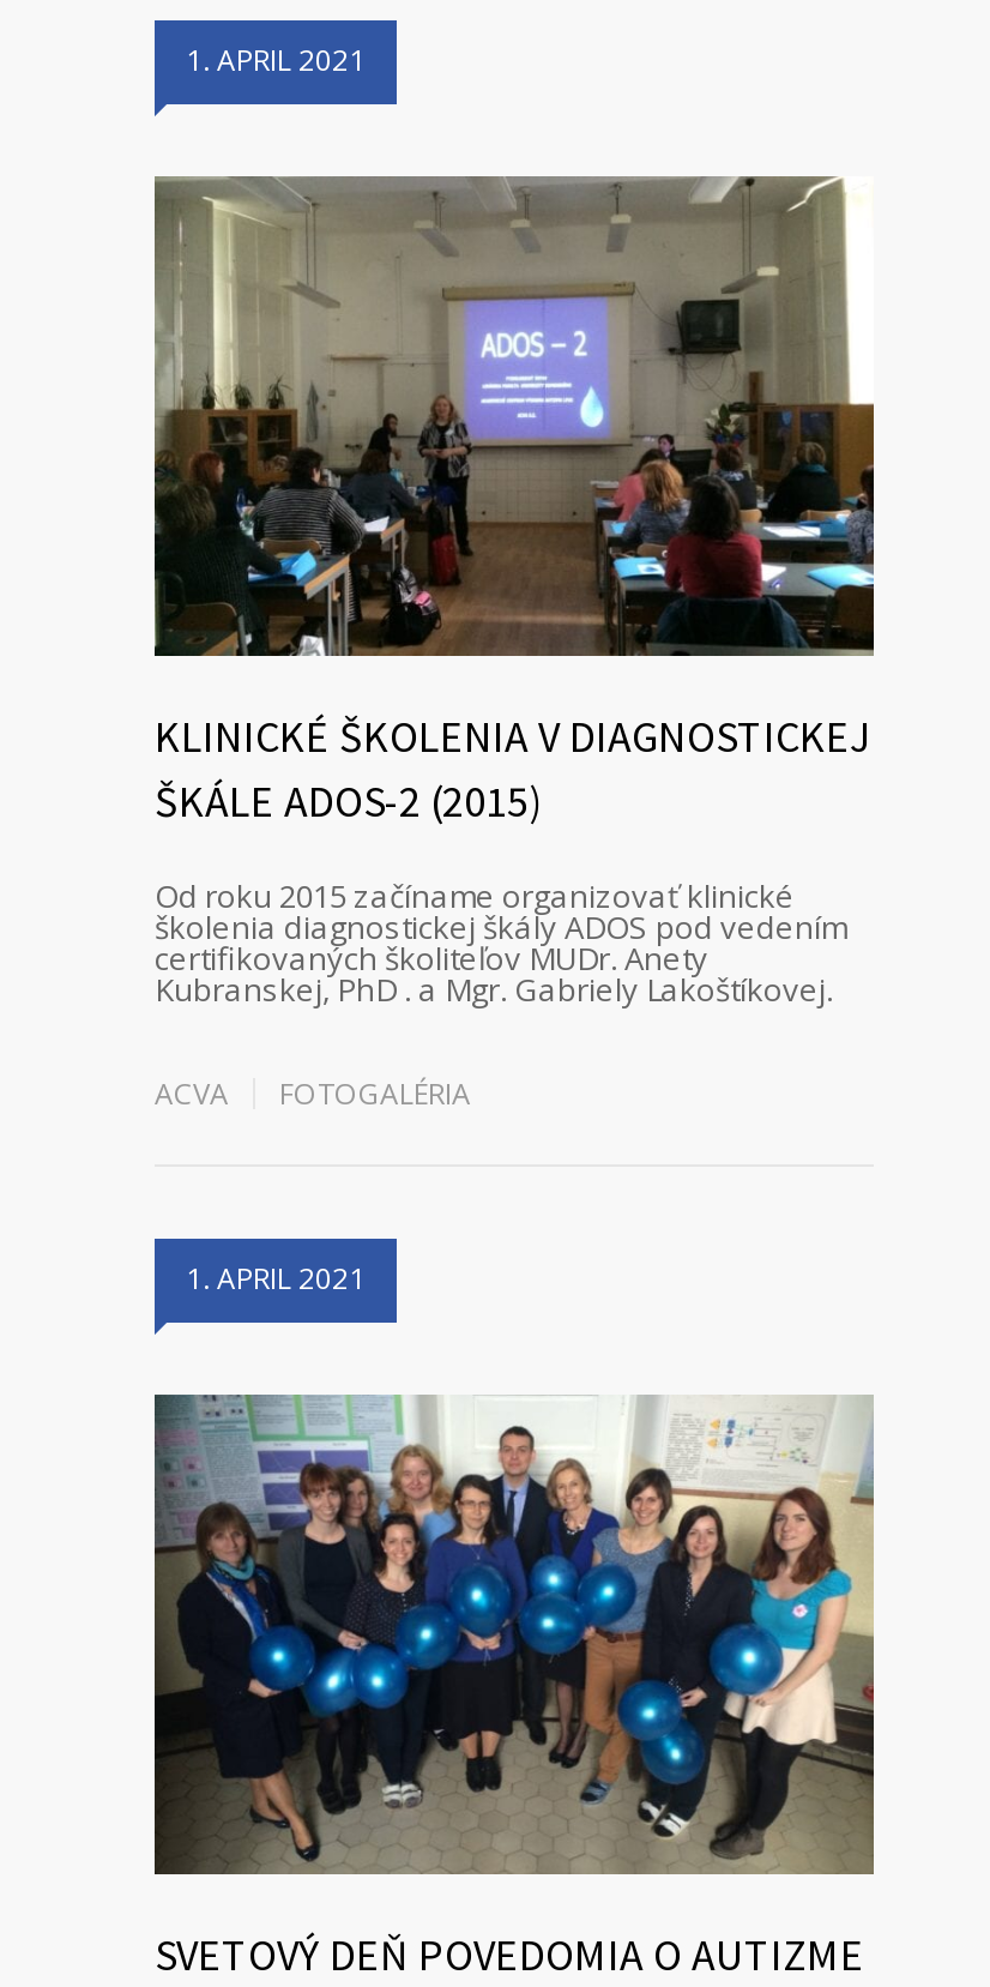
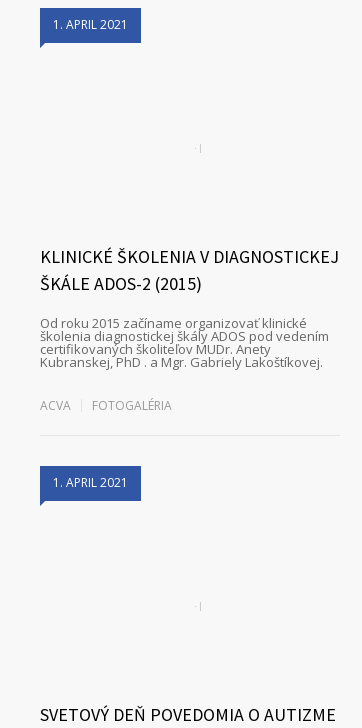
[152,175,876,660] [image] -> none
[152,1393,876,1878] [image] -> none

